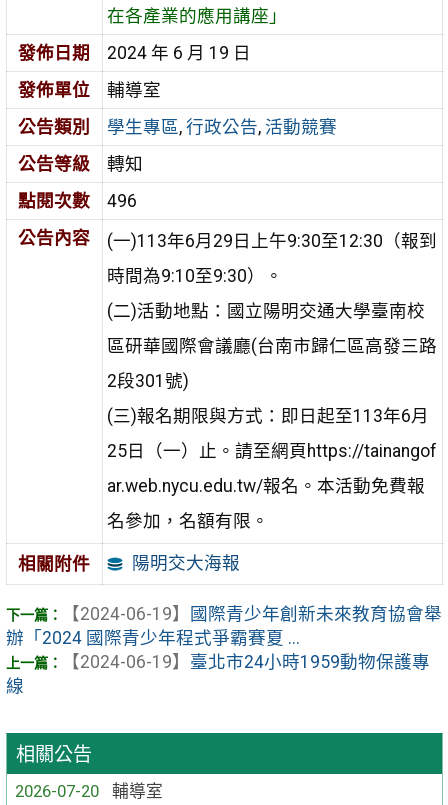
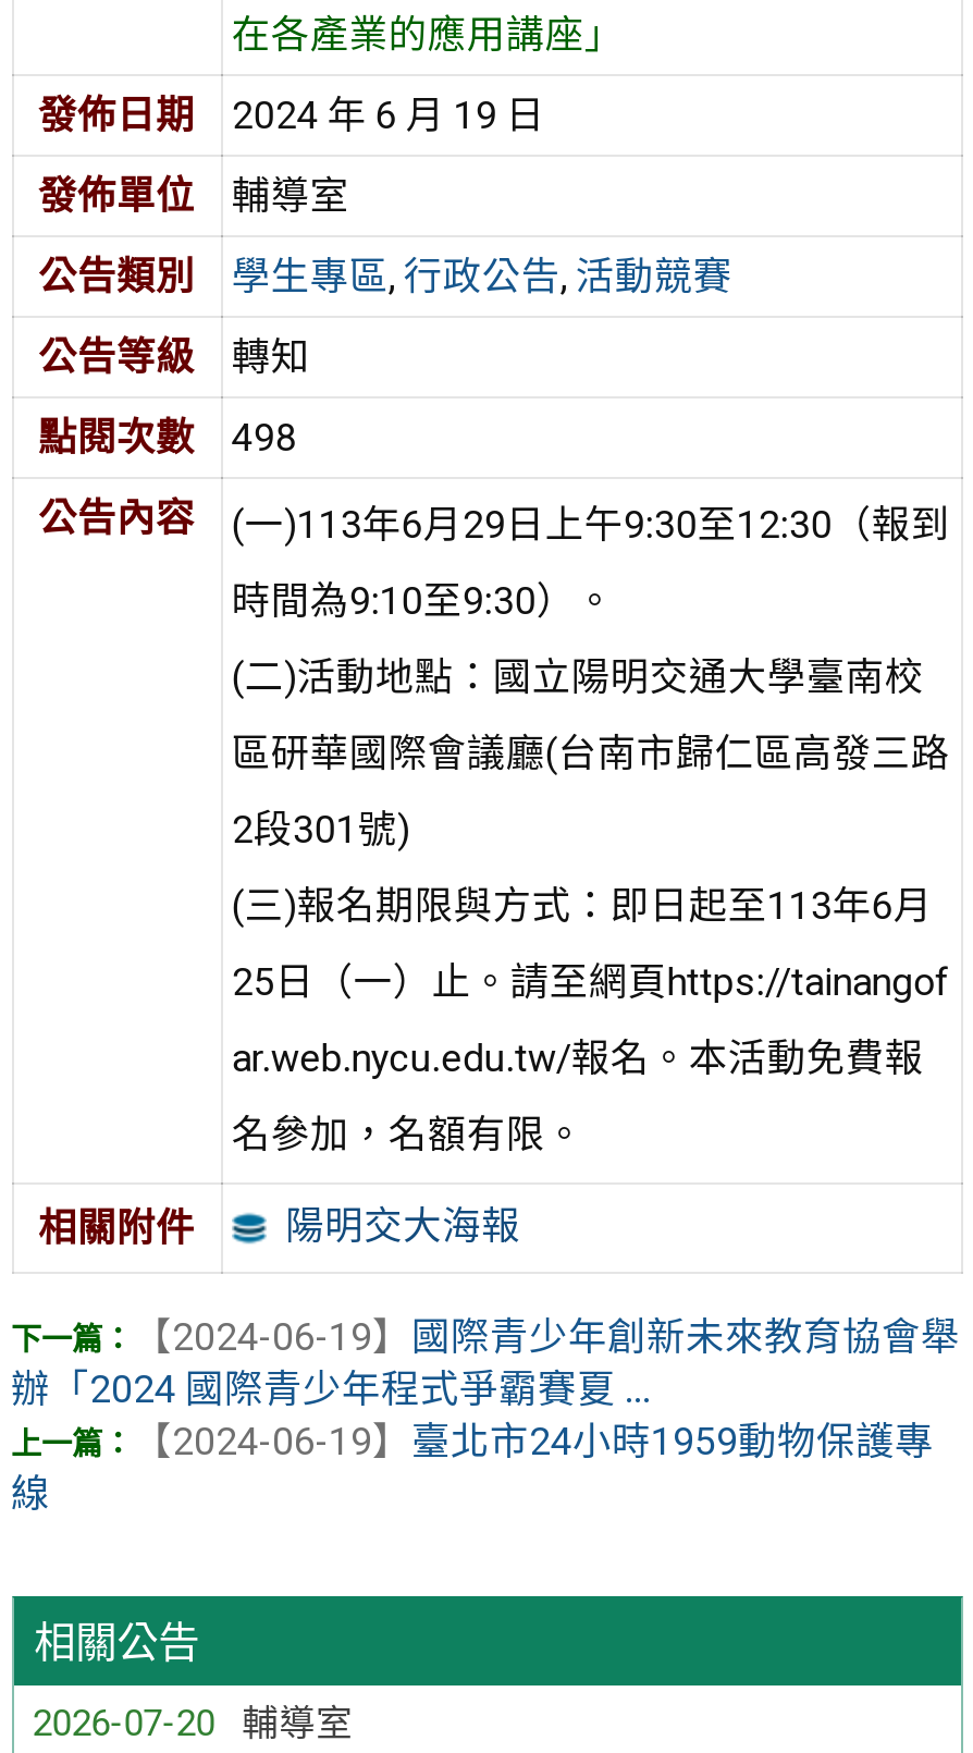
[18,190,137,210] 點閱次數 496 -> [38,415,297,458] 點閱次數 498

